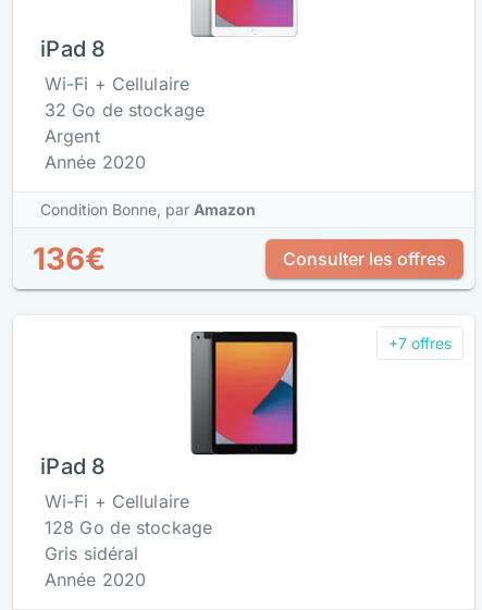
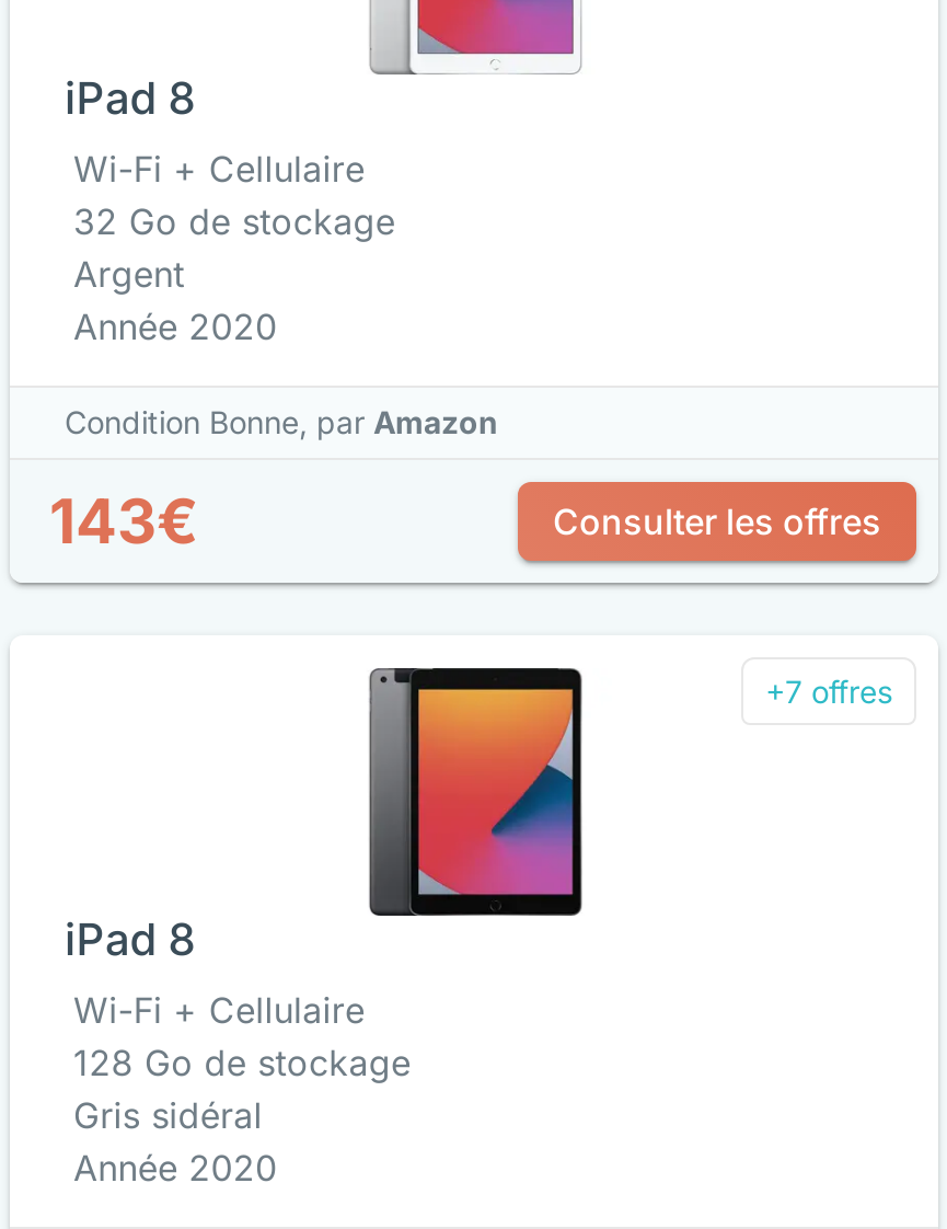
[33,240,106,277] 136€ -> [49,484,198,559] 143€

